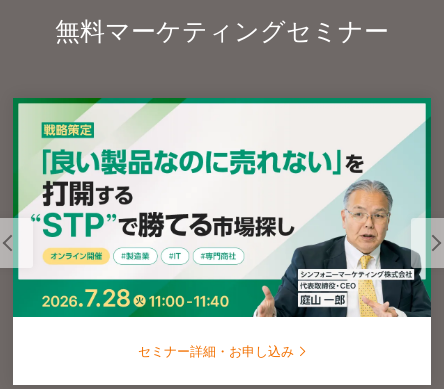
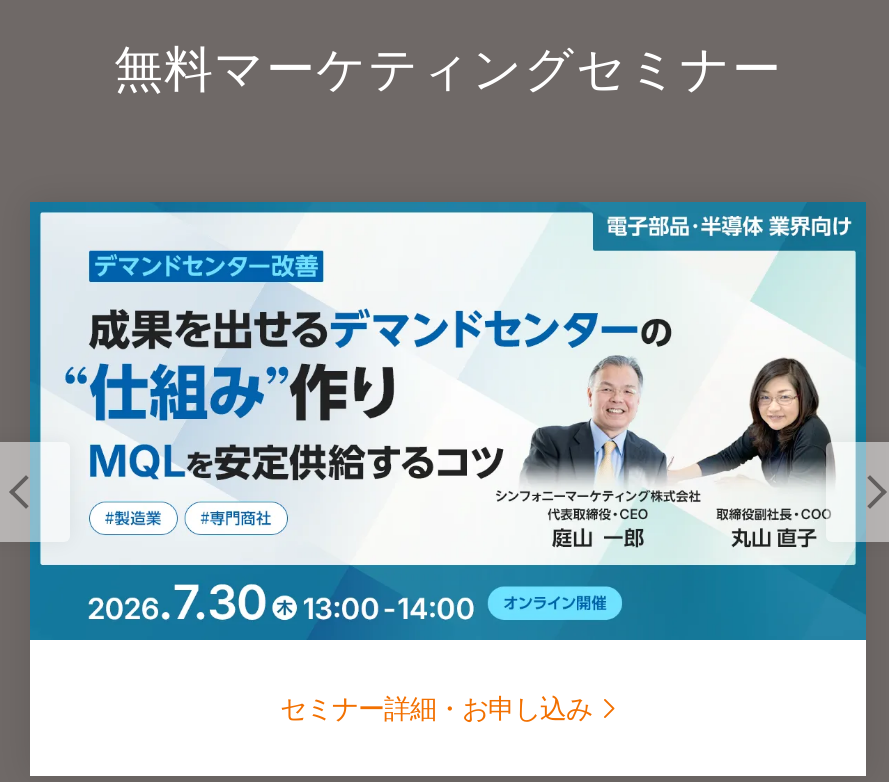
[13,97,431,318] [image] -> [30,202,866,642] [image]

